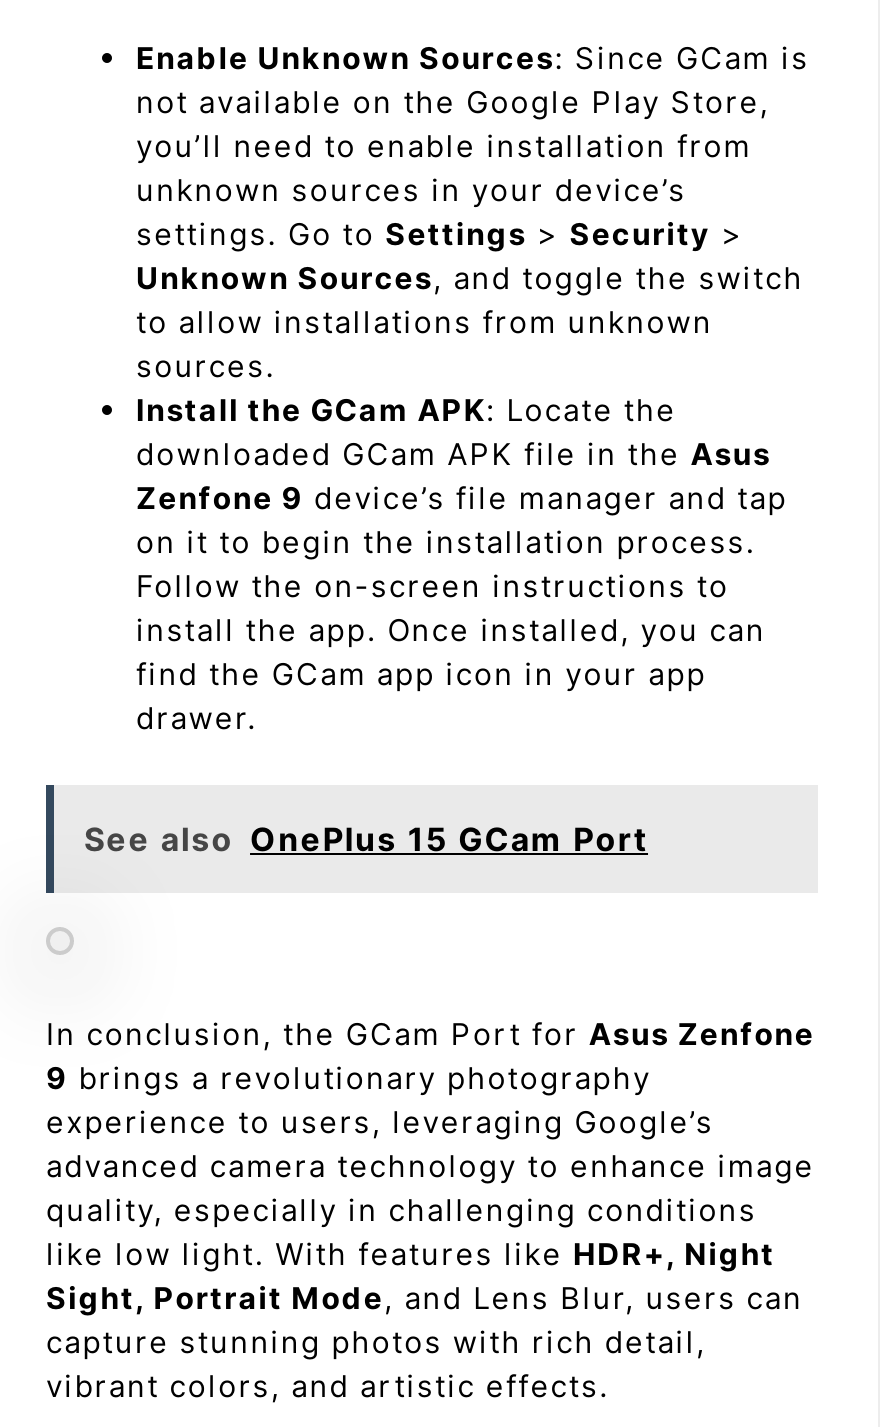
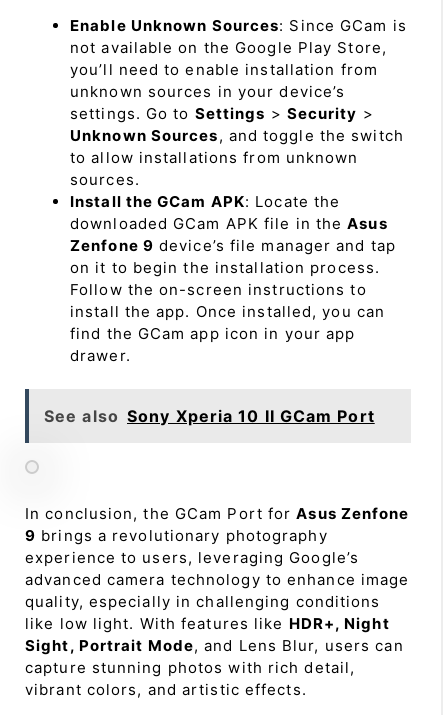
[84,819,648,859] See also OnePlus 15 GCam Port -> [44,406,375,426] See also Sony Xperia 10 II GCam Port

